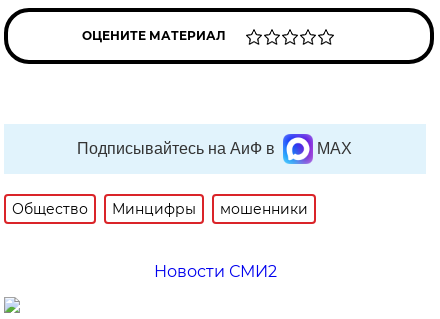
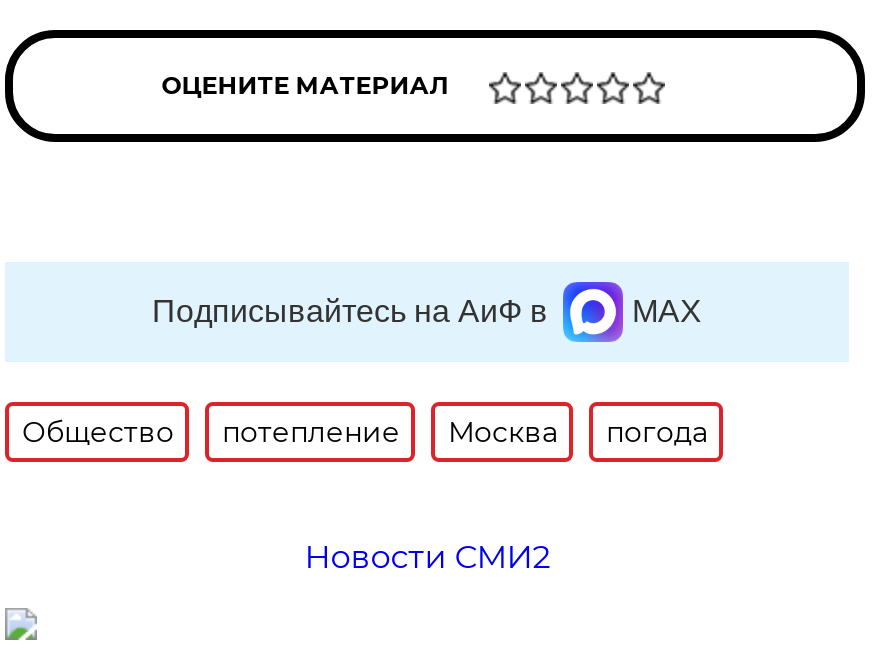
[112,200,308,218] Минцифры | мошенники -> [222,414,708,450] потепление | Москва | погода

